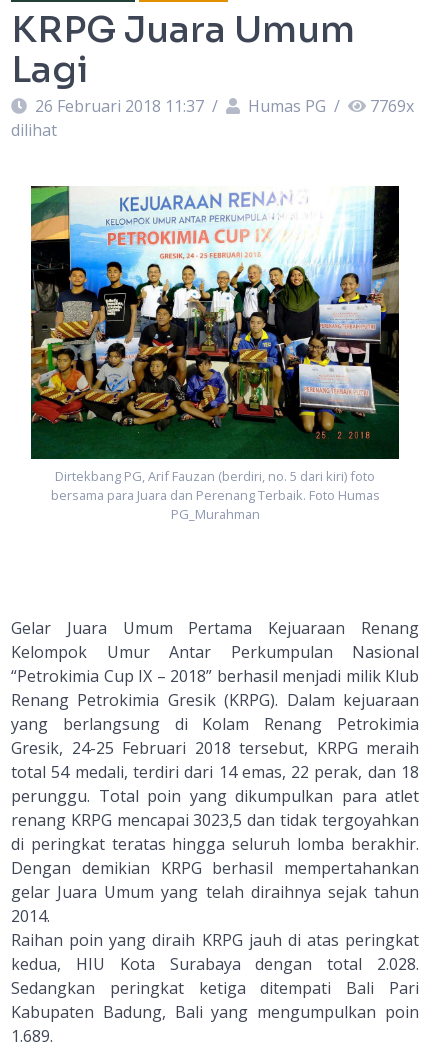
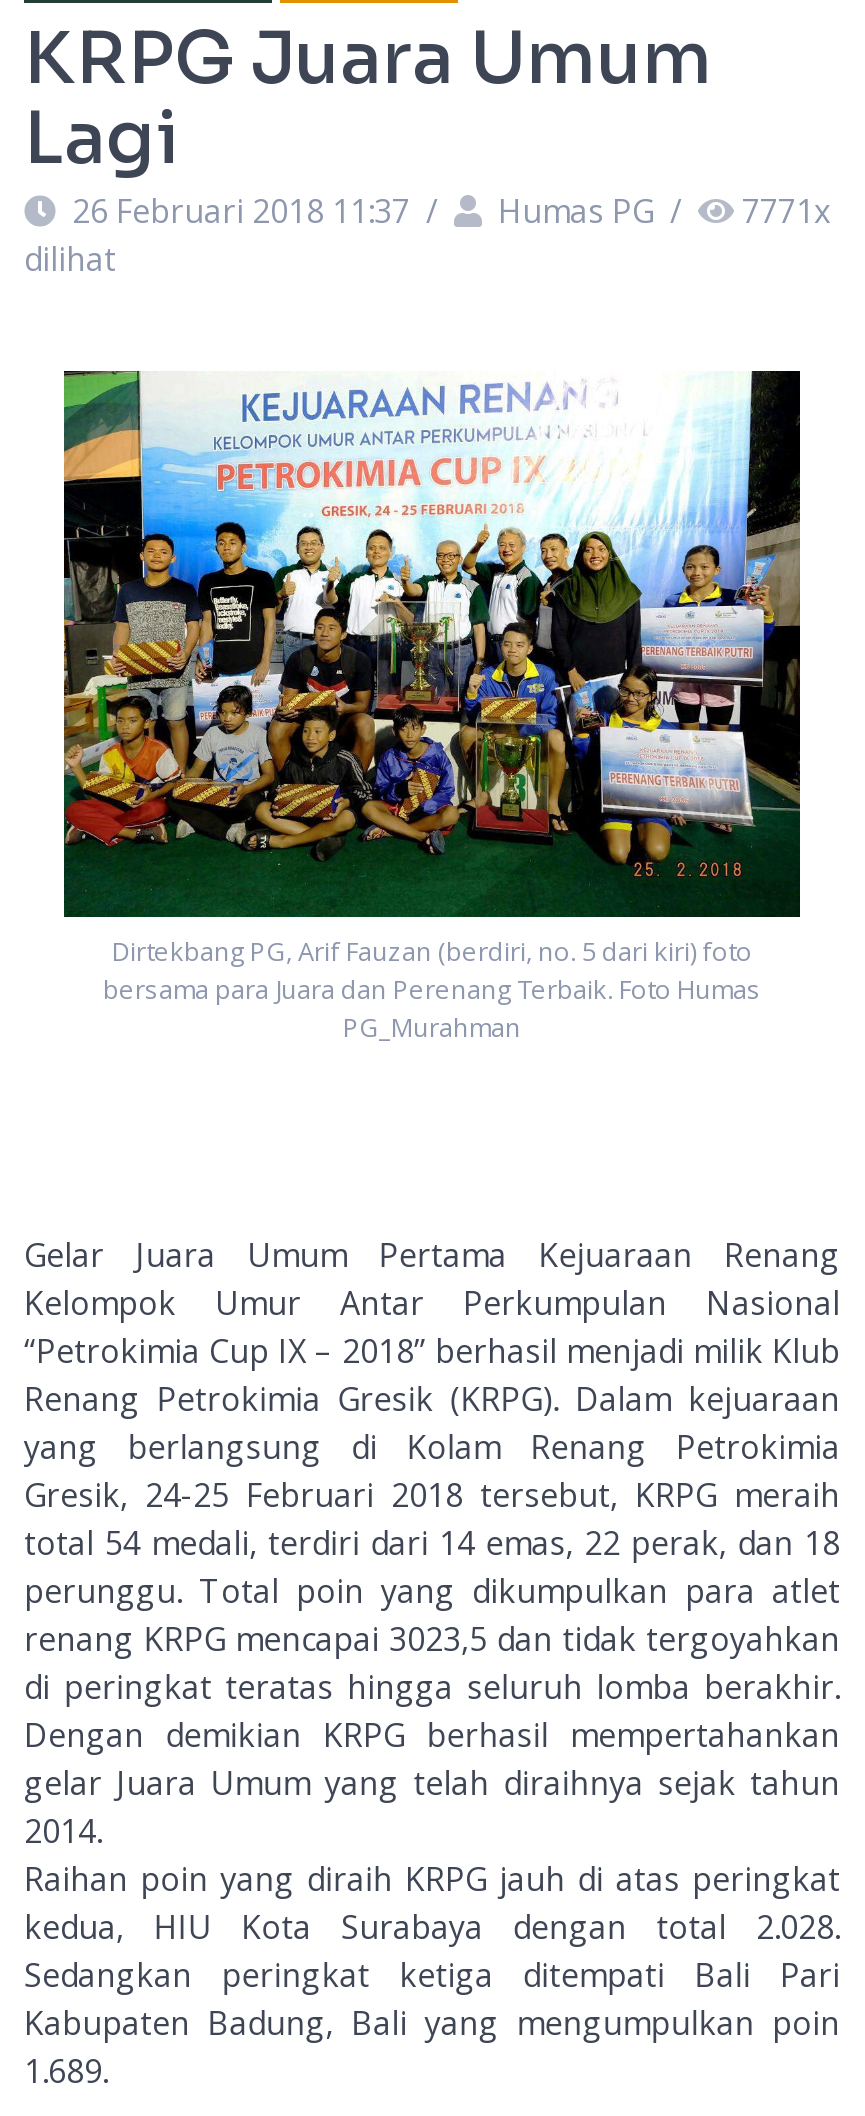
[31,95,414,117] 26 Februari 2018 11:37 / Humas PG / 7769x -> [64,189,830,233] 26 Februari 2018 11:37 / Humas PG / 7771x

